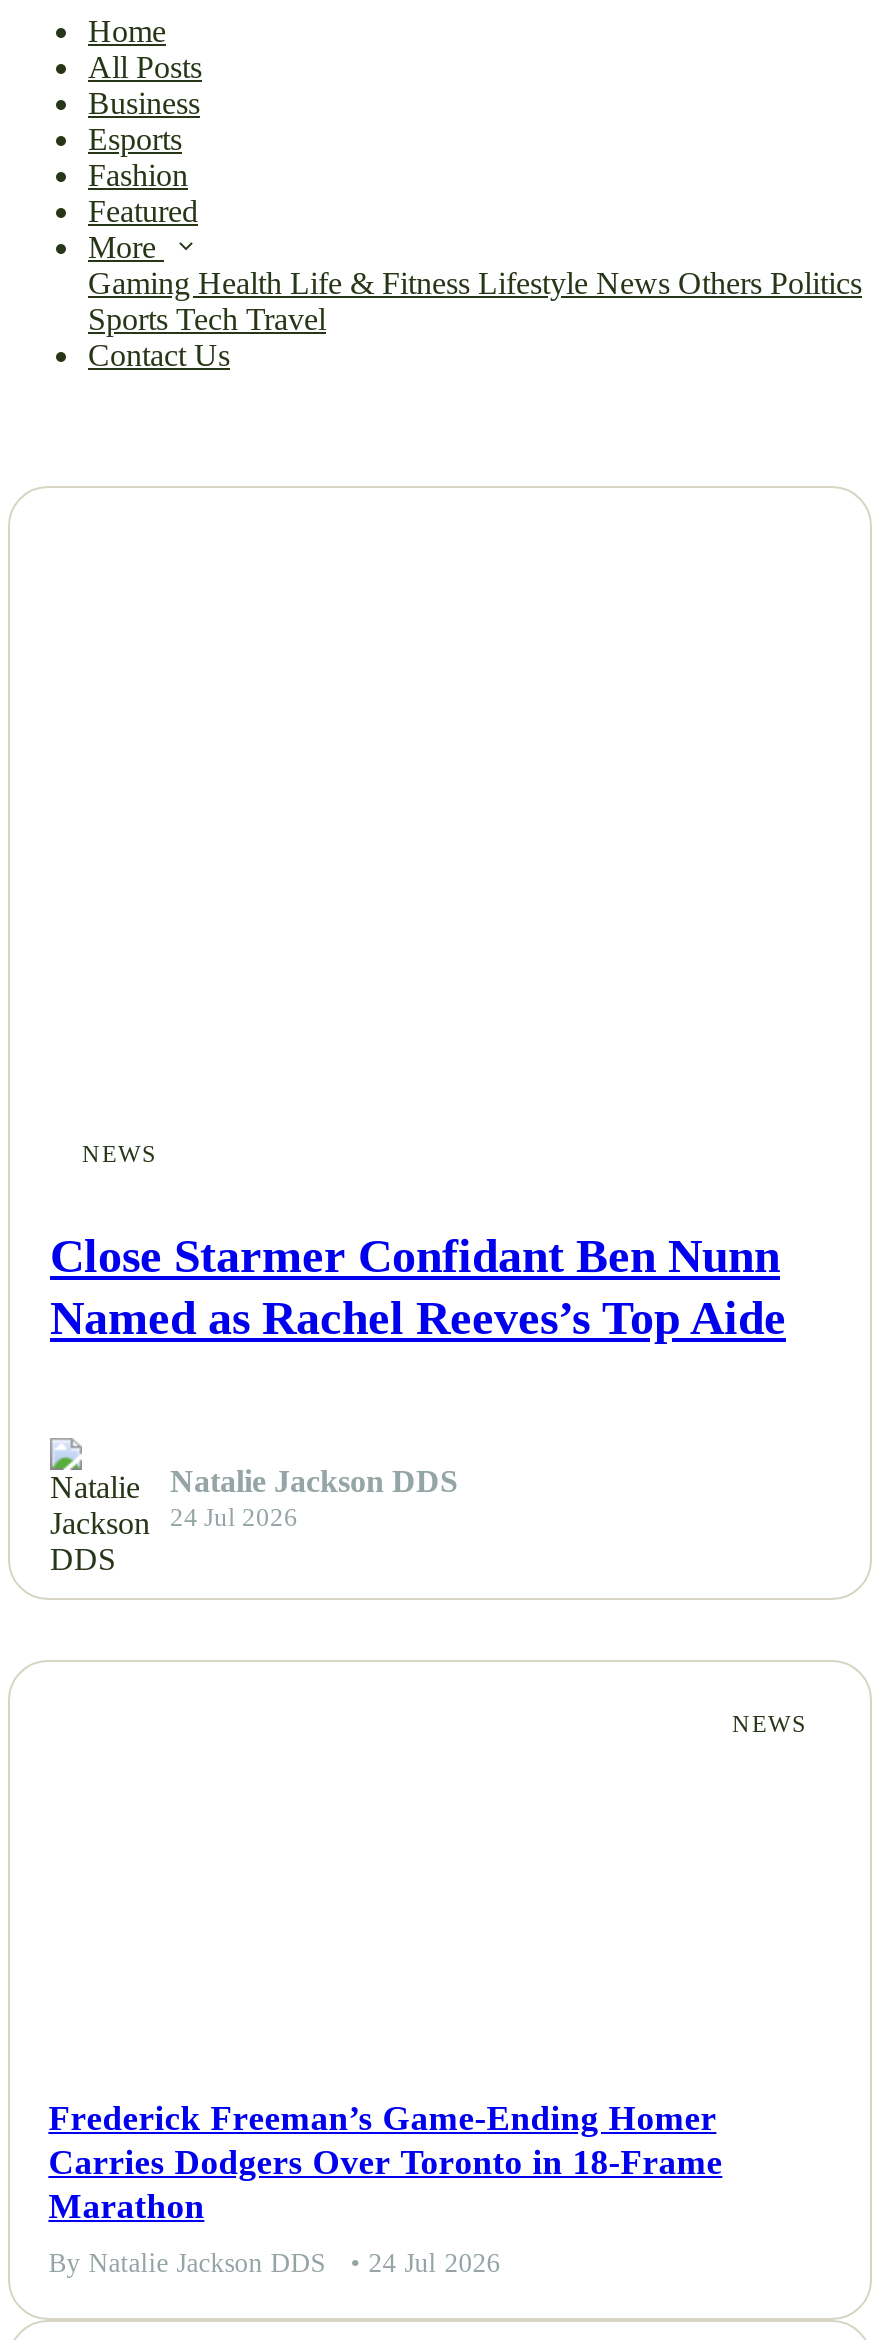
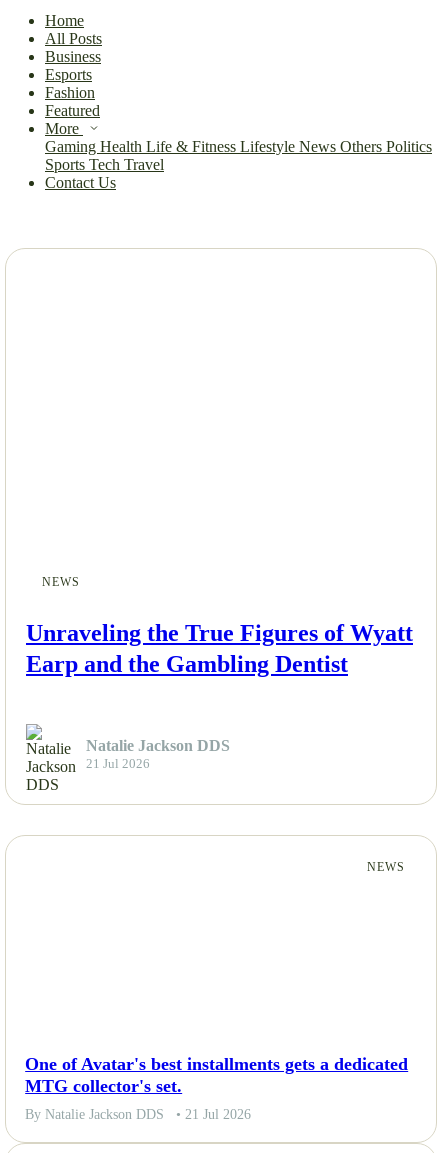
[50,1230,786,1344] Close Starmer Confidant Ben Nunn | Named as Rachel Reeves’s Top Aide -> [26,620,413,677] Unraveling the True Figures of Wyatt | Earp and the Gambling Dentist
[170,1503,298,1531] 24 Jul 2026 -> [86,756,150,770] 21 Jul 2026
[48,2098,722,2226] Frederick Freeman’s Game-Ending Homer | Carries Dodgers Over Toronto in 18-Frame | Marathon -> [25,1054,408,1096] One of Avatar's best installments gets a dedicated | MTG collector's set.
[48,2248,500,2278] By Natalie Jackson DDS • 24 Jul 2026 -> [25,1107,251,1122] By Natalie Jackson DDS • 21 Jul 2026

